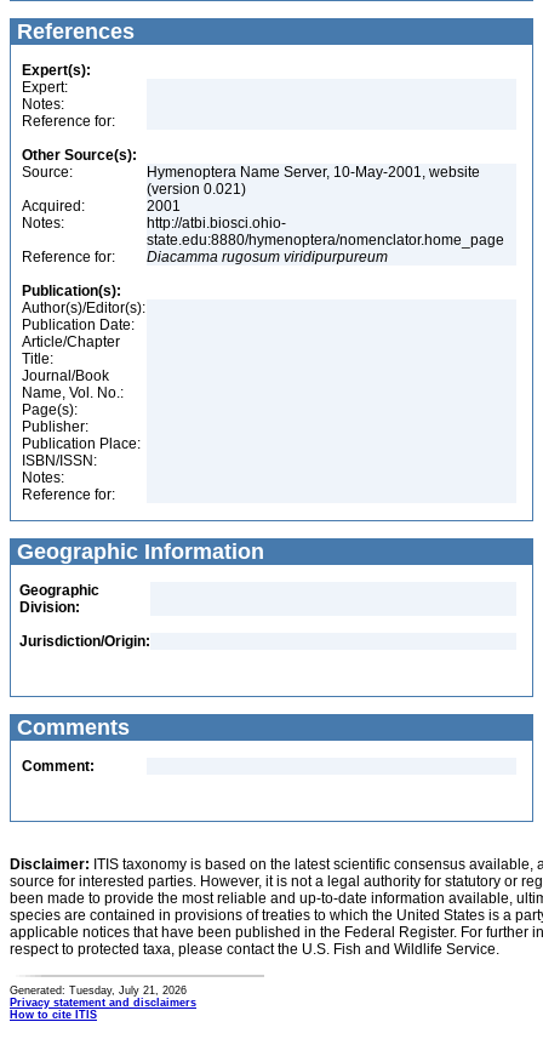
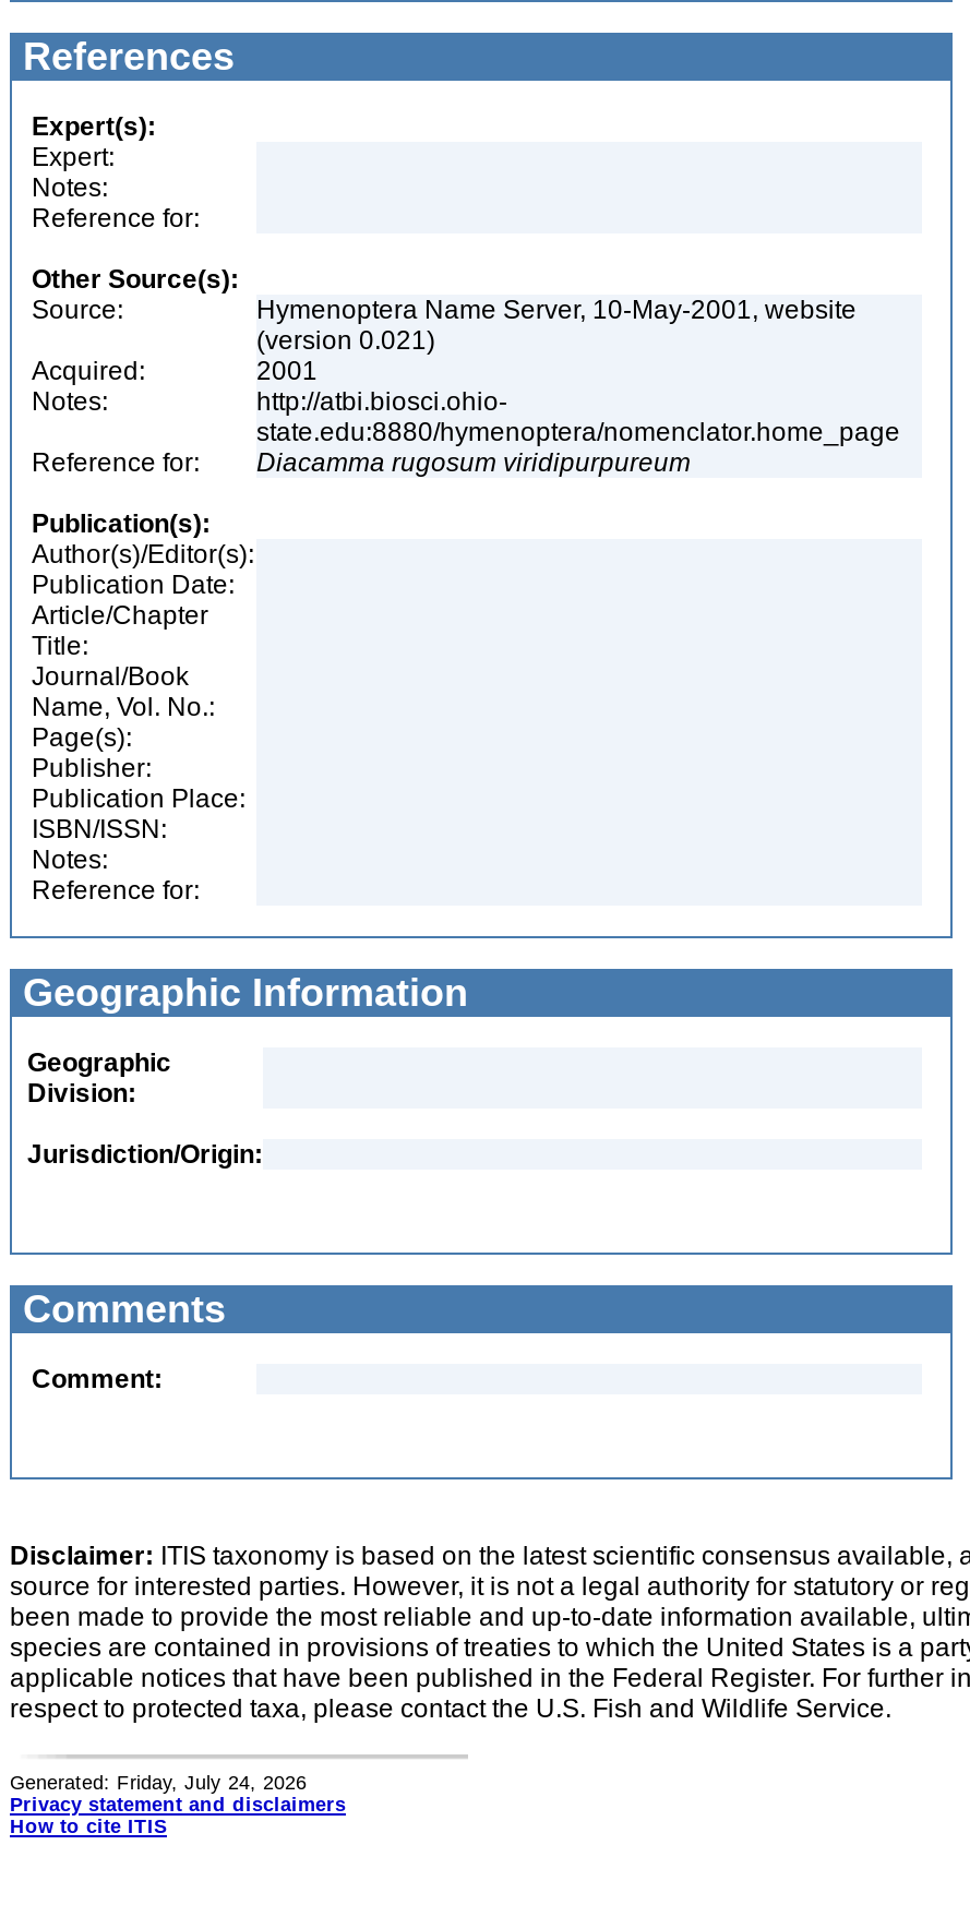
[10,984,187,997] Generated: Tuesday, July 21, 2026 -> [10,1772,307,1794] Generated: Friday, July 24, 2026

